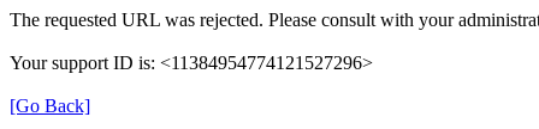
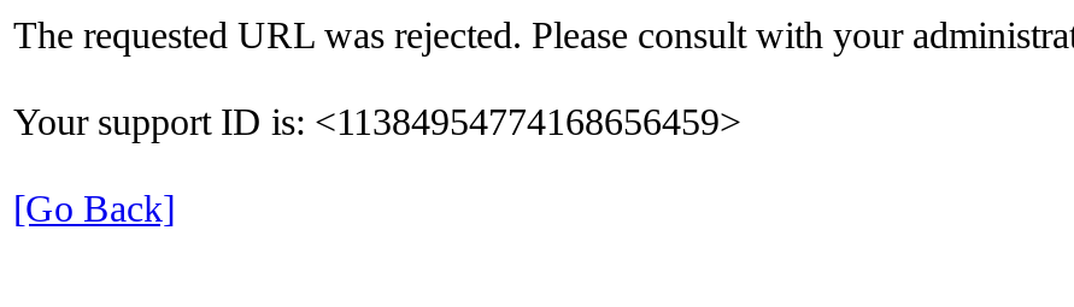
[10,53,373,73] Your support ID is: <11384954774121527296> -> [13,101,741,142] Your support ID is: <11384954774168656459>

